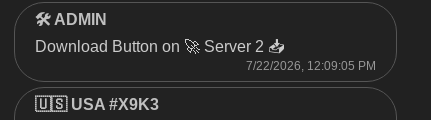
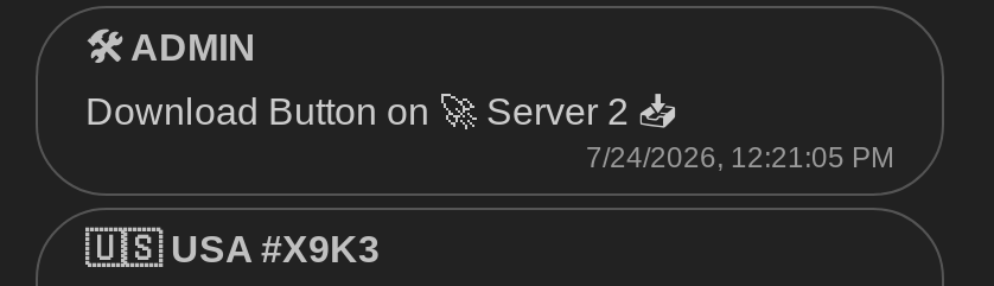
[246,59,376,73] 7/22/2026, 12:09:05 PM -> [586,141,894,174] 7/24/2026, 12:21:05 PM

